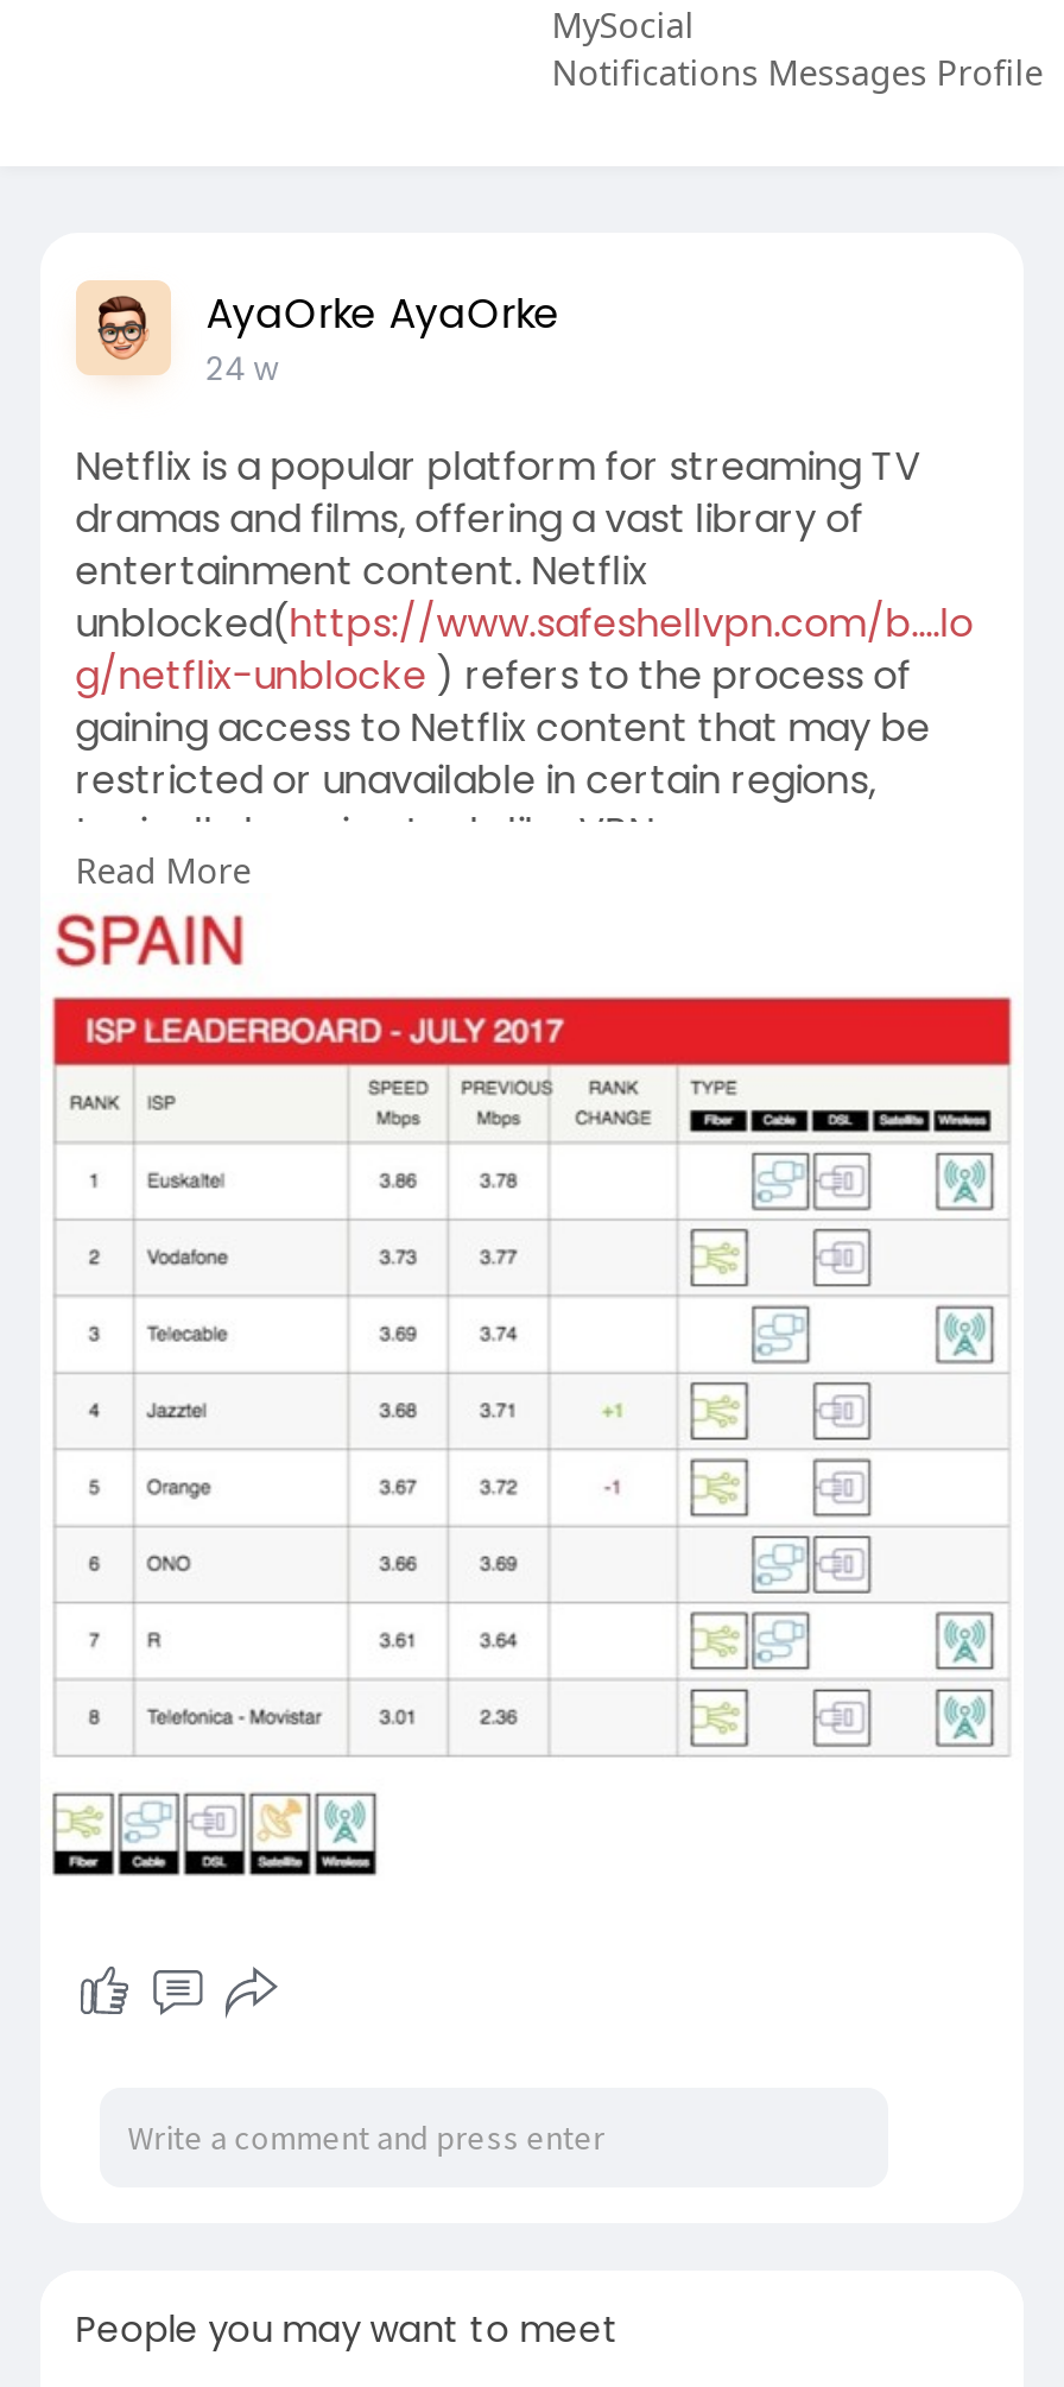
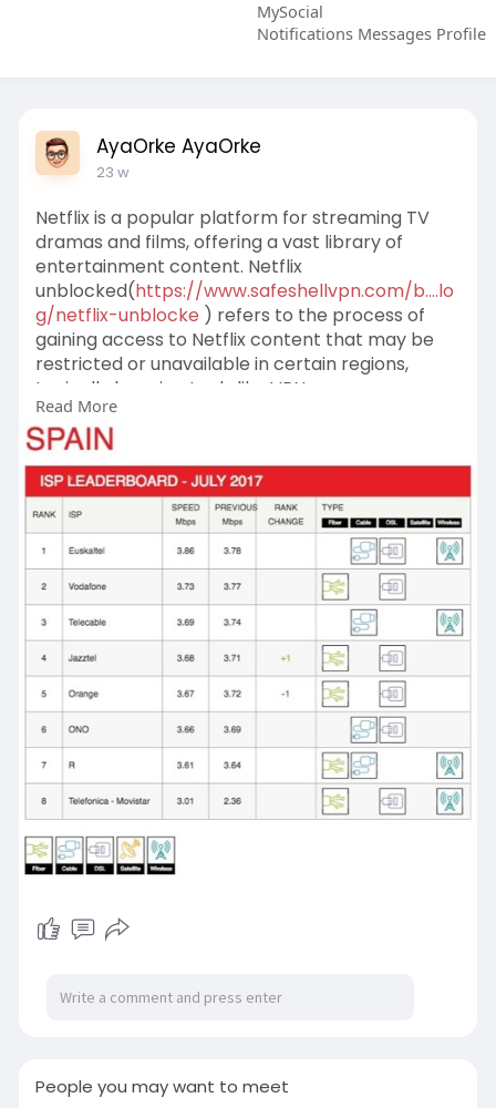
[206,347,280,392] 24 w -> [96,162,129,183] 23 w

